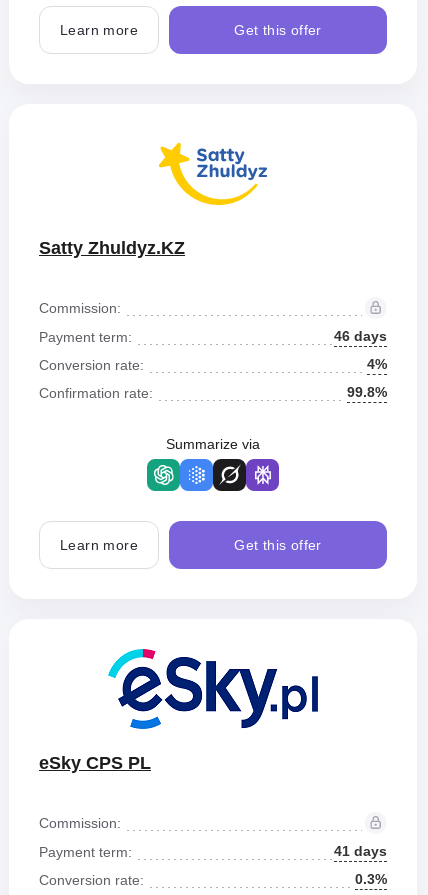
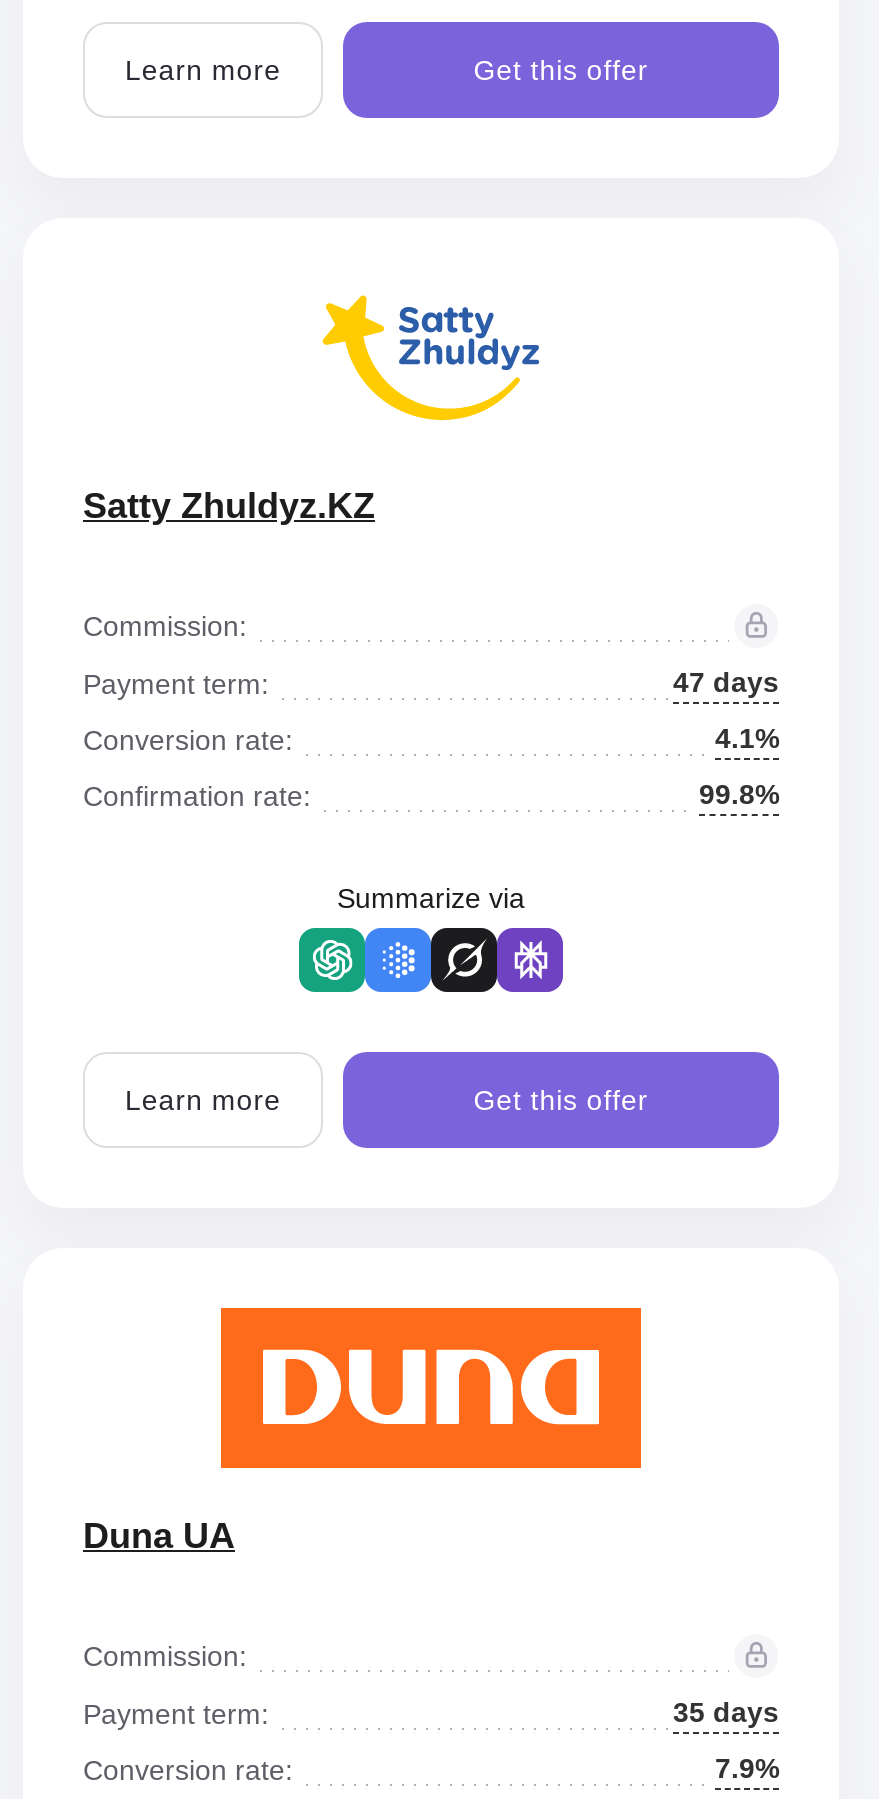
[334,328,387,344] 46 days -> [673,666,779,698] 47 days
[367,356,387,372] 4% -> [715,722,779,754] 4.1%
[39,648,319,773] [image] | eSky CPS PL -> [83,1306,643,1556] [image] | Duna UA
[334,843,387,859] 41 days -> [673,1696,779,1728] 35 days
[355,871,387,887] 0.3% -> [715,1752,779,1784] 7.9%

